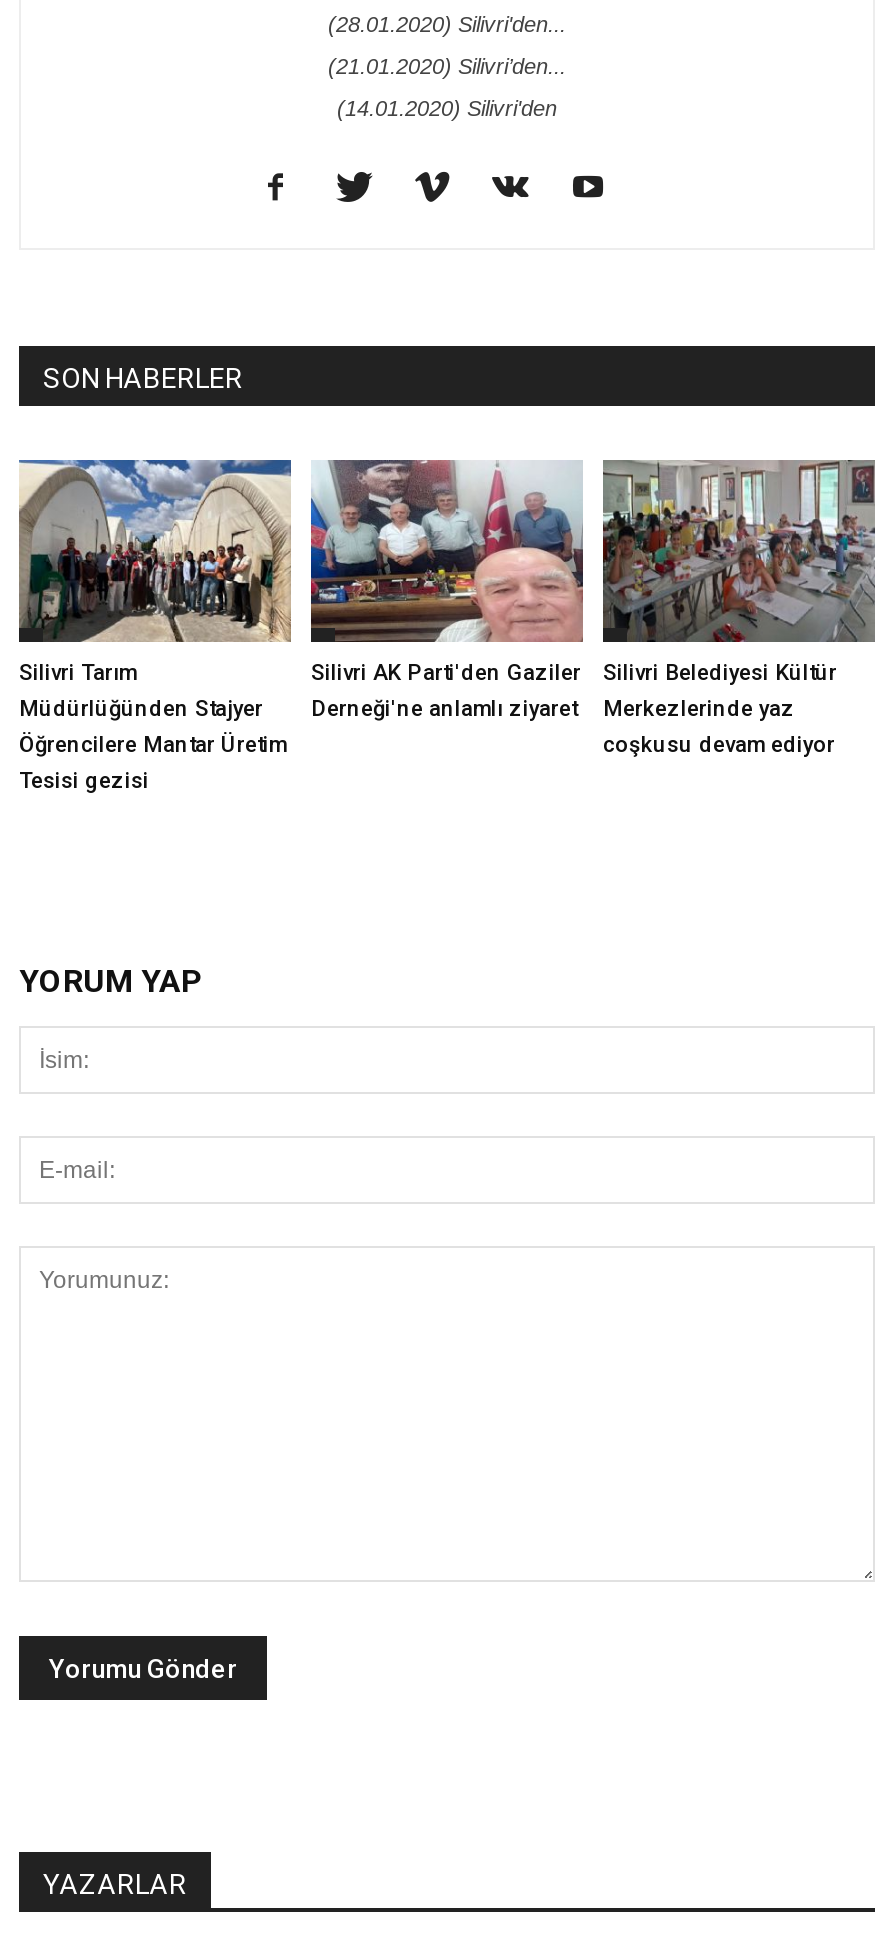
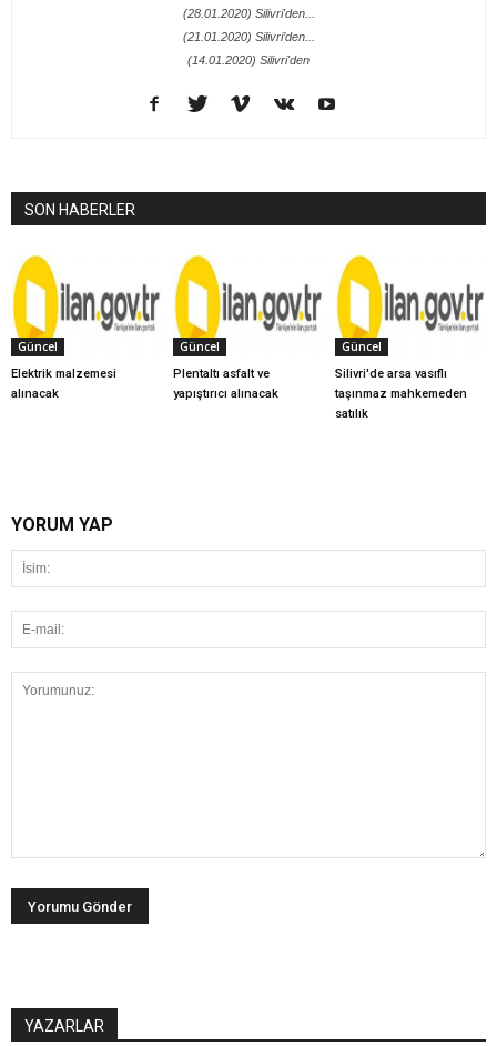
[17,458,293,793] [image] | Silivri Tarım | Müdürlüğünden Stajyer | Öğrencilere Mantar Üretim | Tesisi gezisi -> [11,254,162,400] [image] | Güncel | Elektrik malzemesi | alınacak
[309,458,585,721] [image] | Silivri AK Parti'den Gaziler | Derneği'ne anlamlı ziyaret -> [173,254,324,400] [image] | Güncel | Plentaltı asfalt ve | yapıştırıcı alınacak
[601,458,877,757] [image] | Silivri Belediyesi Kültür | Merkezlerinde yaz | coşkusu devam ediyor -> [335,255,486,420] [image] | Güncel | Silivri'de arsa vasıflı | taşınmaz mahkemeden | satılık

